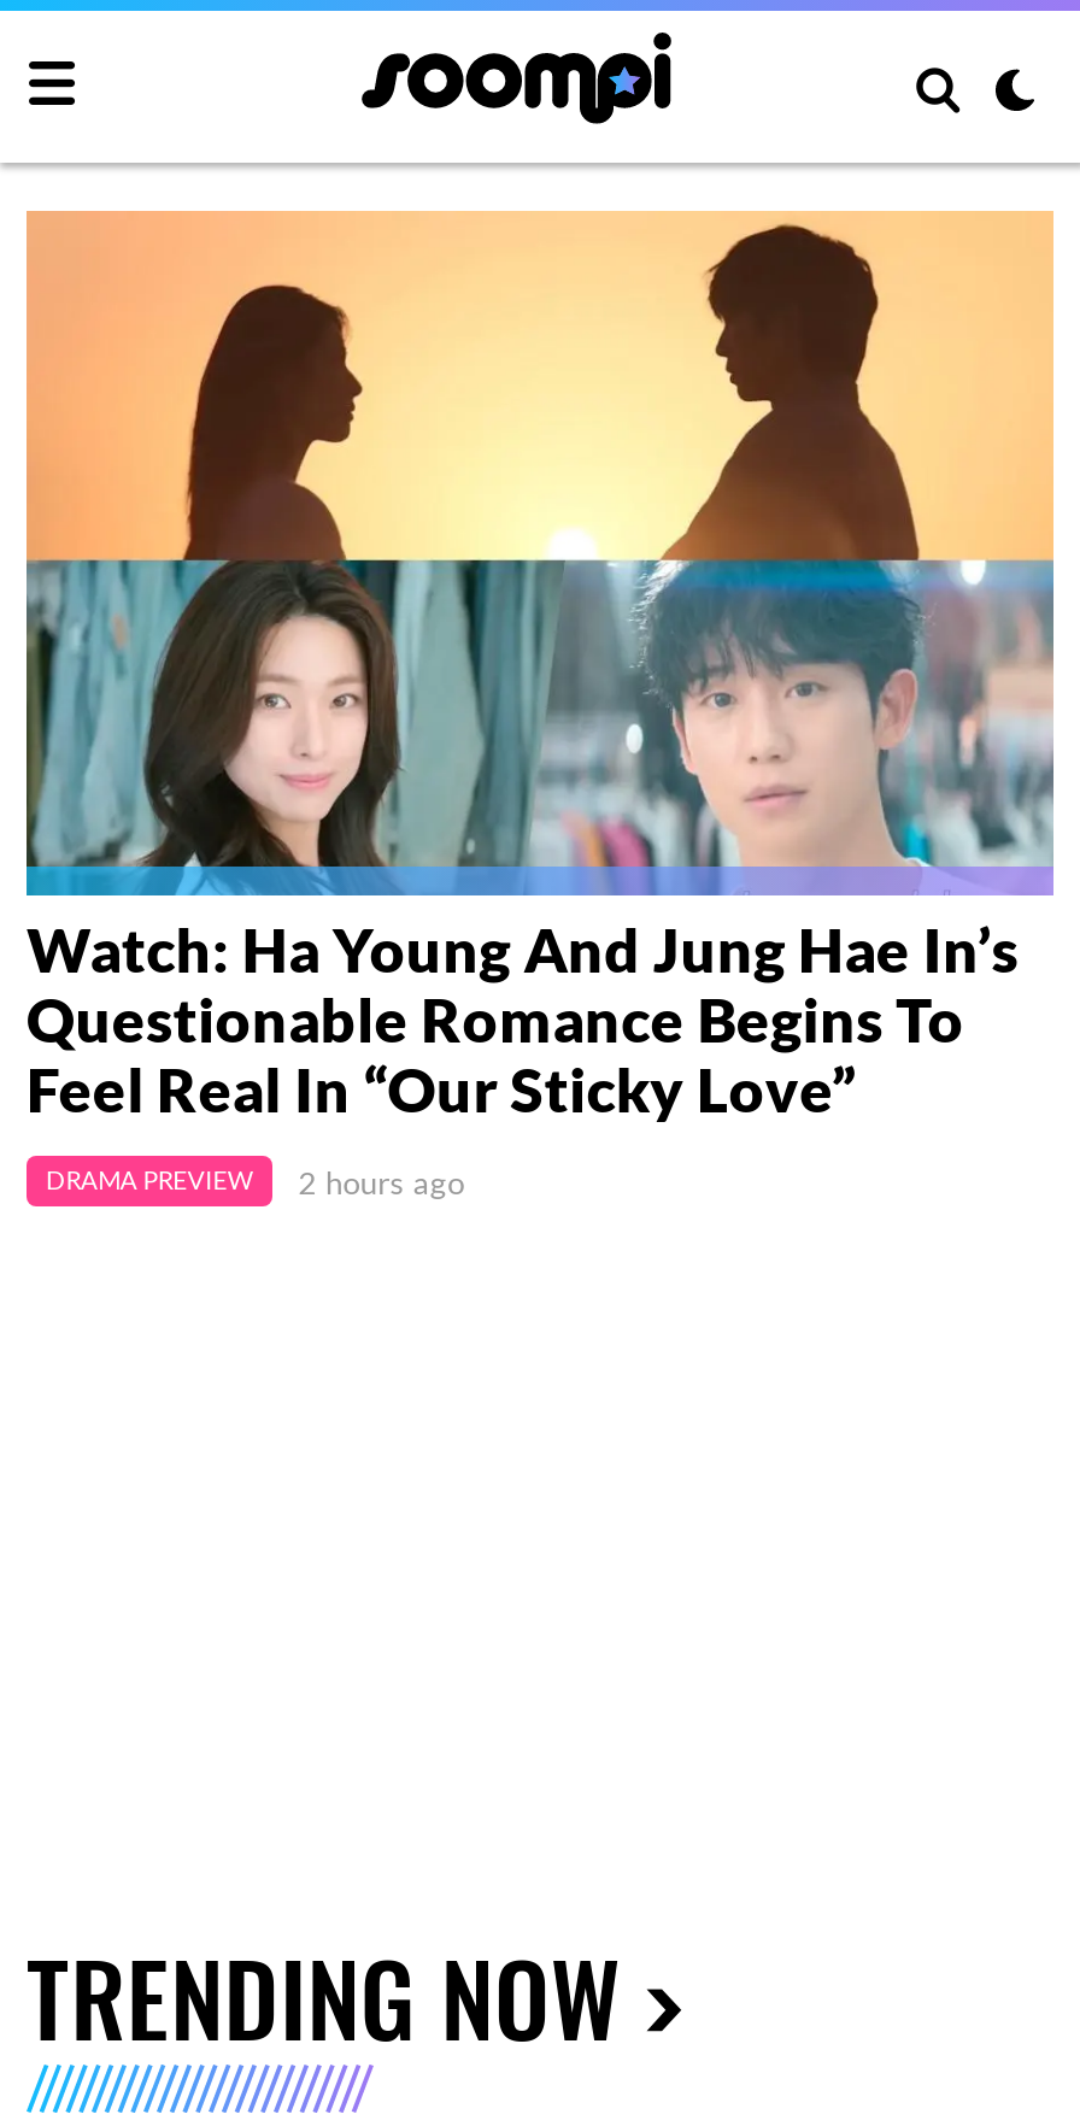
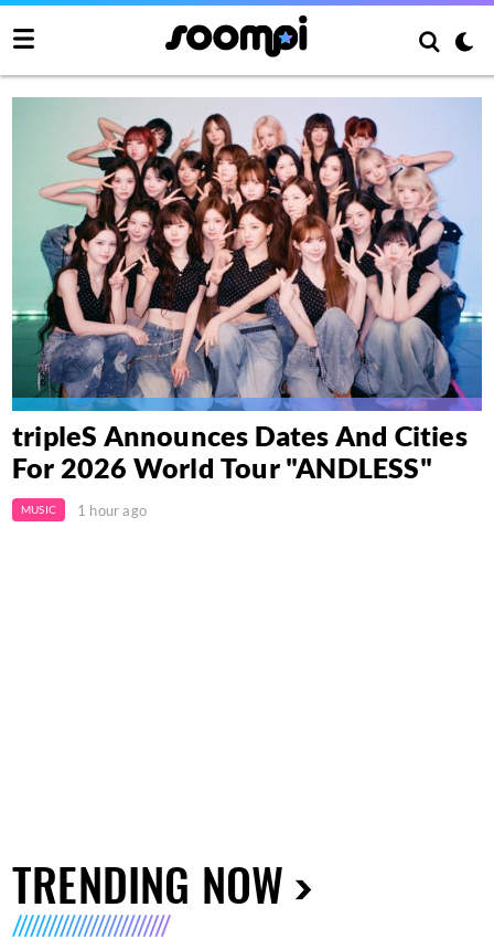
[27,209,1056,1124] [image] | Watch: Ha Young And Jung Hae In’s | Questionable Romance Begins To | Feel Real In “Our Sticky Love” -> [12,97,482,484] [image] | tripleS Announces Dates And Cities | For 2026 World Tour "ANDLESS"
[46,1162,465,1201] DRAMA PREVIEW | 2 hours ago -> [21,501,147,519] MUSIC | 1 hour ago

